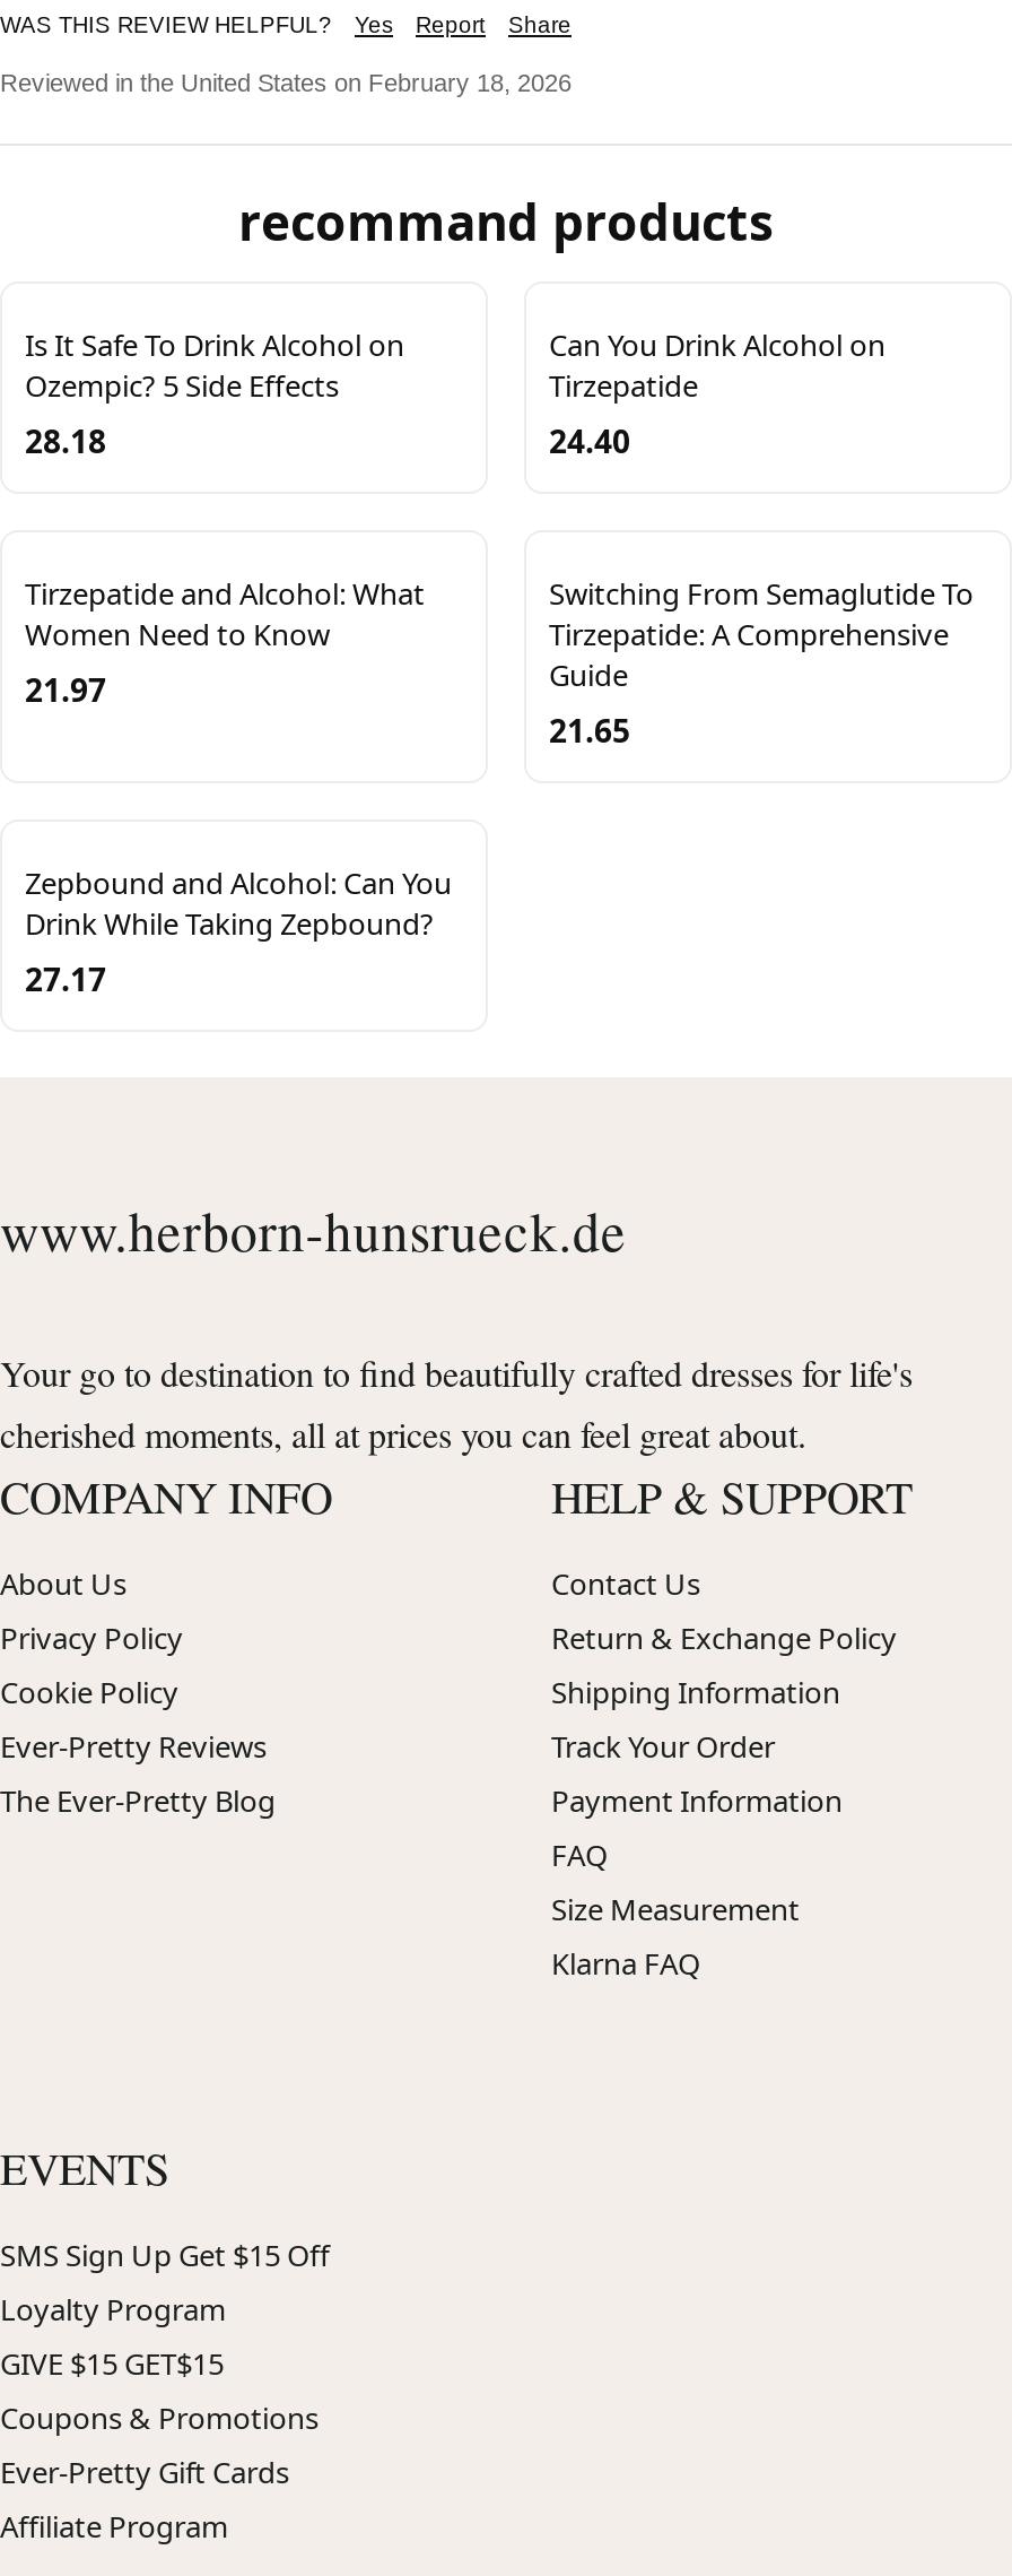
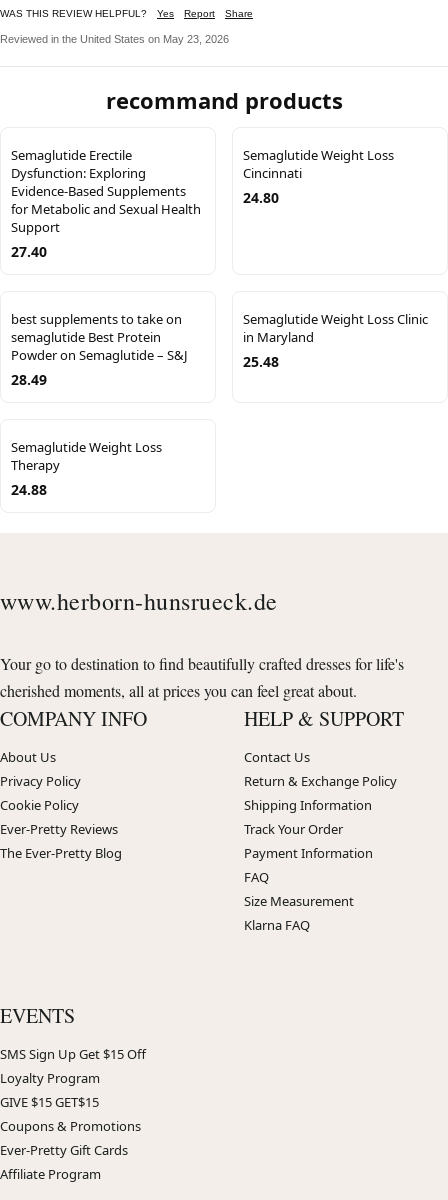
[0,69,572,96] Reviewed in the United States on February 18, 2026 -> [0,33,229,45] Reviewed in the United States on May 23, 2026
[25,324,404,462] Is It Safe To Drink Alcohol on | Ozempic? 5 Side Effects | 28.18 -> [11,146,201,261] Semaglutide Erectile | Dysfunction: Exploring | Evidence-Based Supplements | for Metabolic and Sexual Health | Support | 27.40
[549,324,886,462] Can You Drink Alcohol on | Tirzepatide | 24.40 -> [243,146,394,207] Semaglutide Weight Loss | Cincinnati | 24.80
[25,573,425,711] Tirzepatide and Alcohol: What | Women Need to Know | 21.97 -> [11,310,188,389] best supplements to take on | semaglutide Best Protein | Powder on Semaglutide – S&J | 28.49
[549,573,974,752] Switching From Semaglutide To | Tirzepatide: A Comprehensive | Guide | 21.65 -> [243,310,428,371] Semaglutide Weight Loss Clinic | in Maryland | 25.48
[25,862,452,1000] Zepbound and Alcohol: Can You | Drink While Taking Zepbound? | 27.17 -> [11,438,162,499] Semaglutide Weight Loss | Therapy | 24.88

